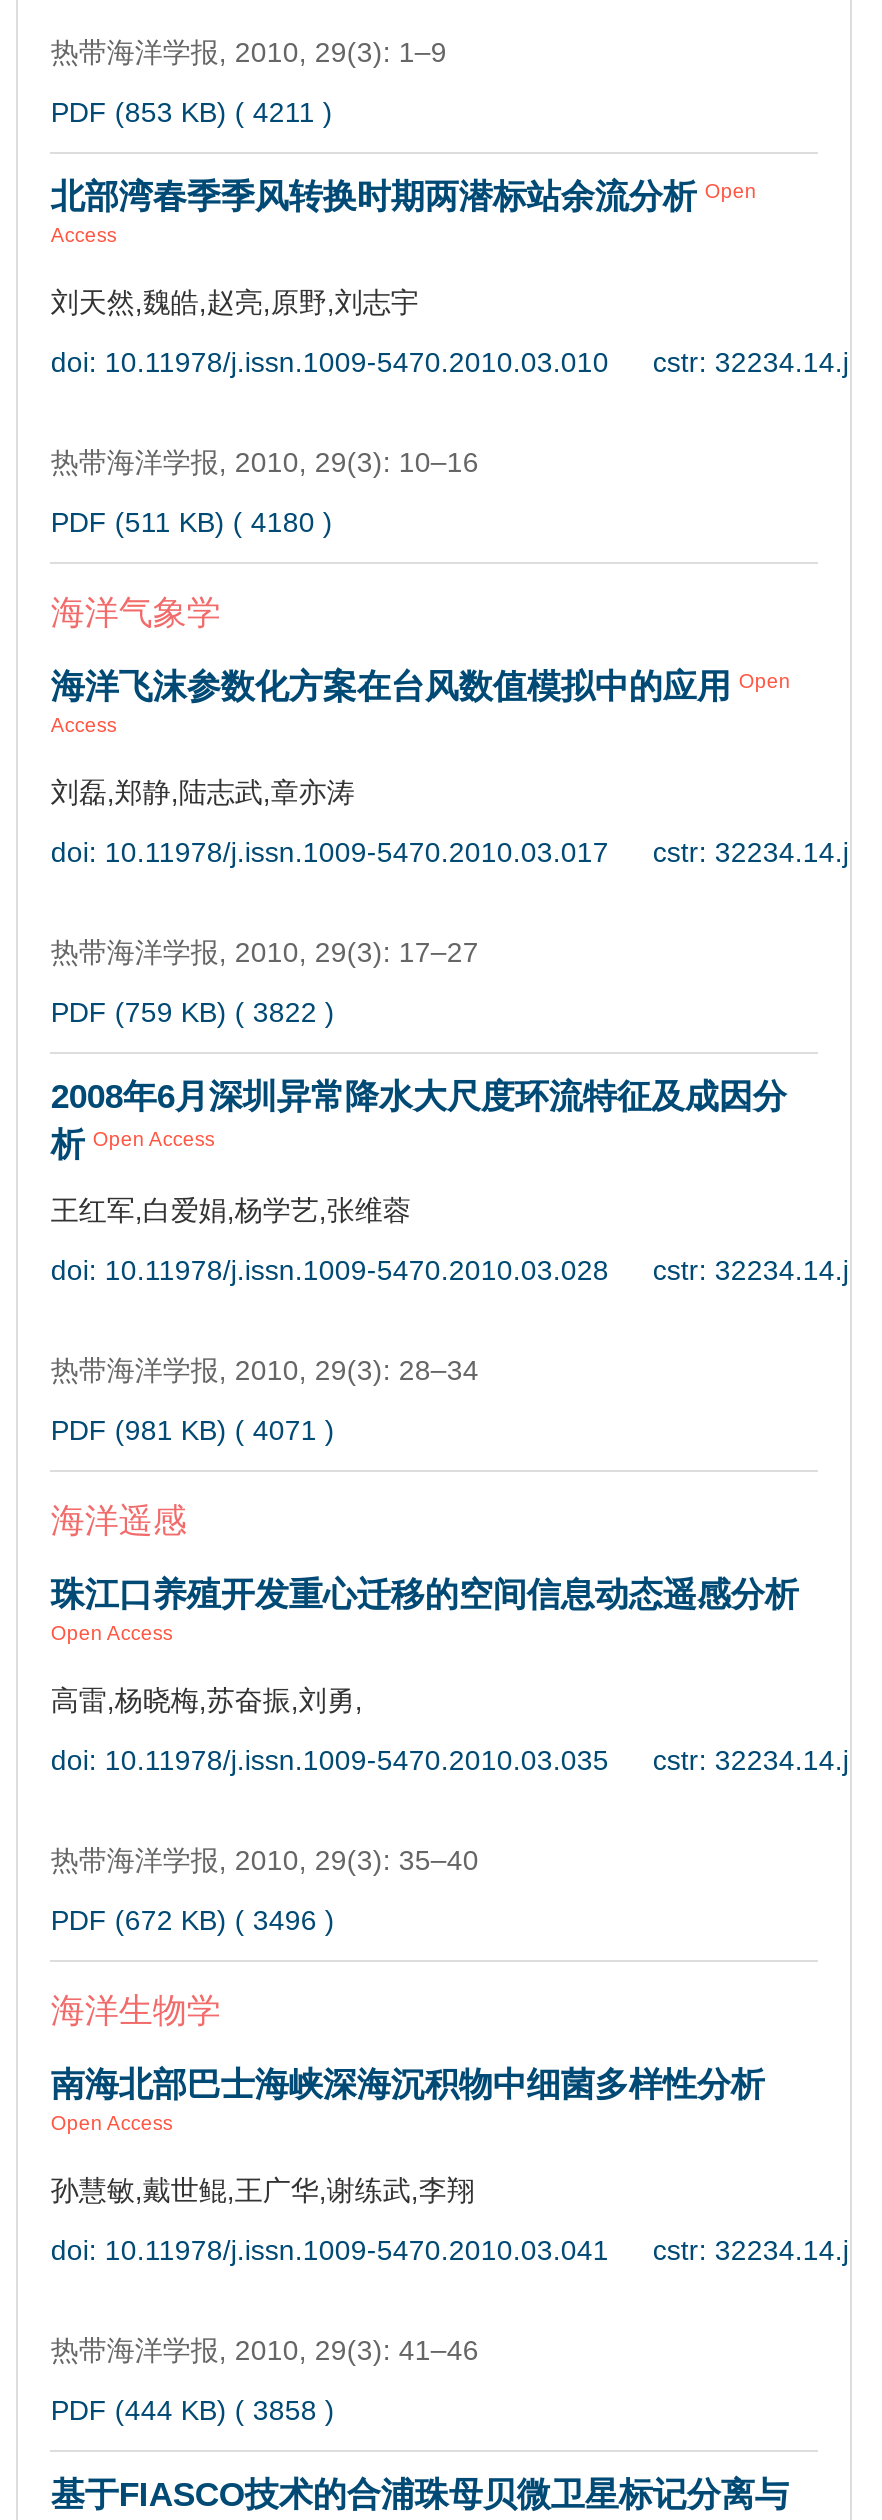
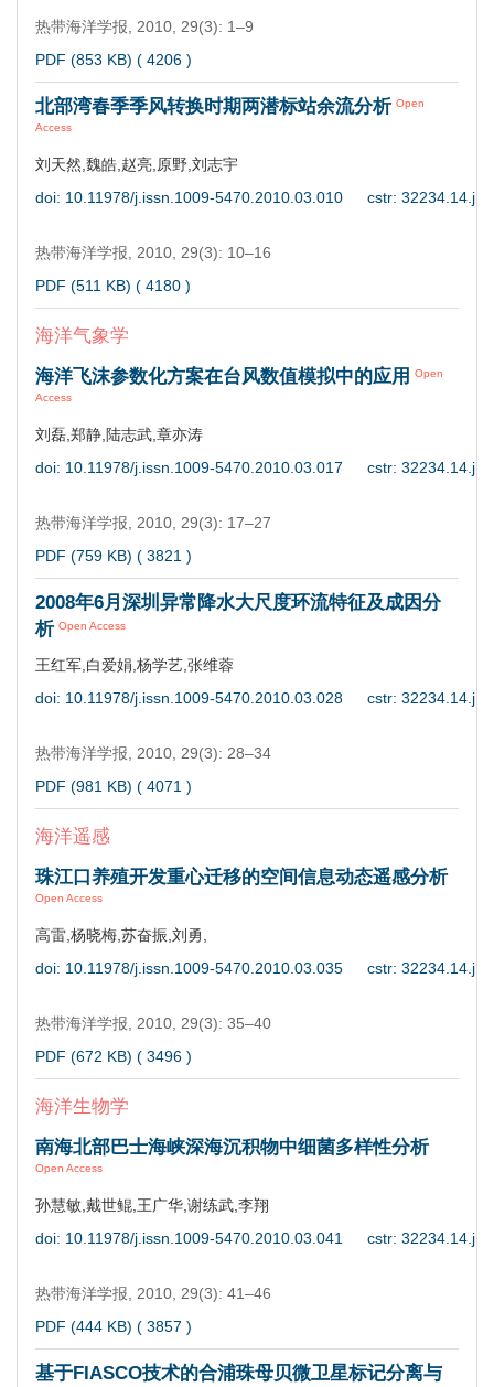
[51,96,333,128] PDF (853 KB) (4211) -> [36,50,192,68] PDF (853 KB) (4206)
[51,996,335,1028] PDF (759 KB) (3822) -> [36,547,192,564] PDF (759 KB) (3821)
[51,2394,335,2426] PDF (444 KB) (3858) -> [36,1317,192,1335] PDF (444 KB) (3857)

